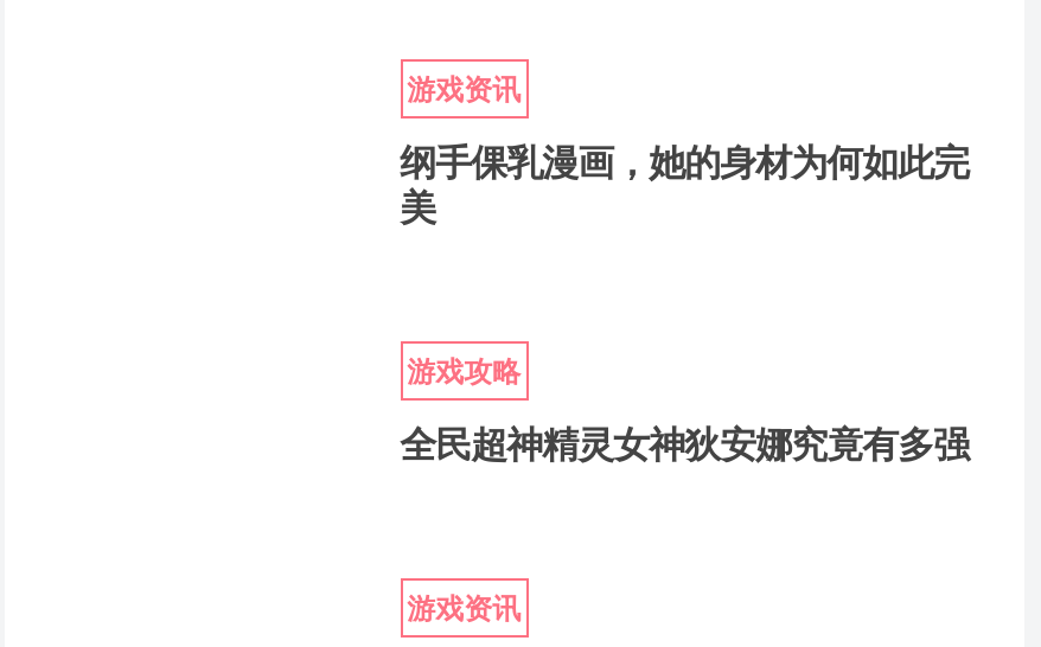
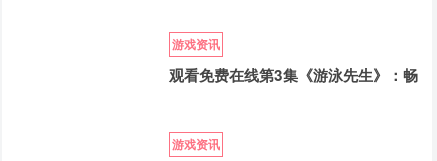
[400,136,969,470] 纲手倮乳漫画，她的身材为何如此完 | 美 | 游戏攻略 | 全民超神精灵女神狄安娜究竟有多强 -> [169,64,418,86] 观看免费在线第3集《游泳先生》：畅

